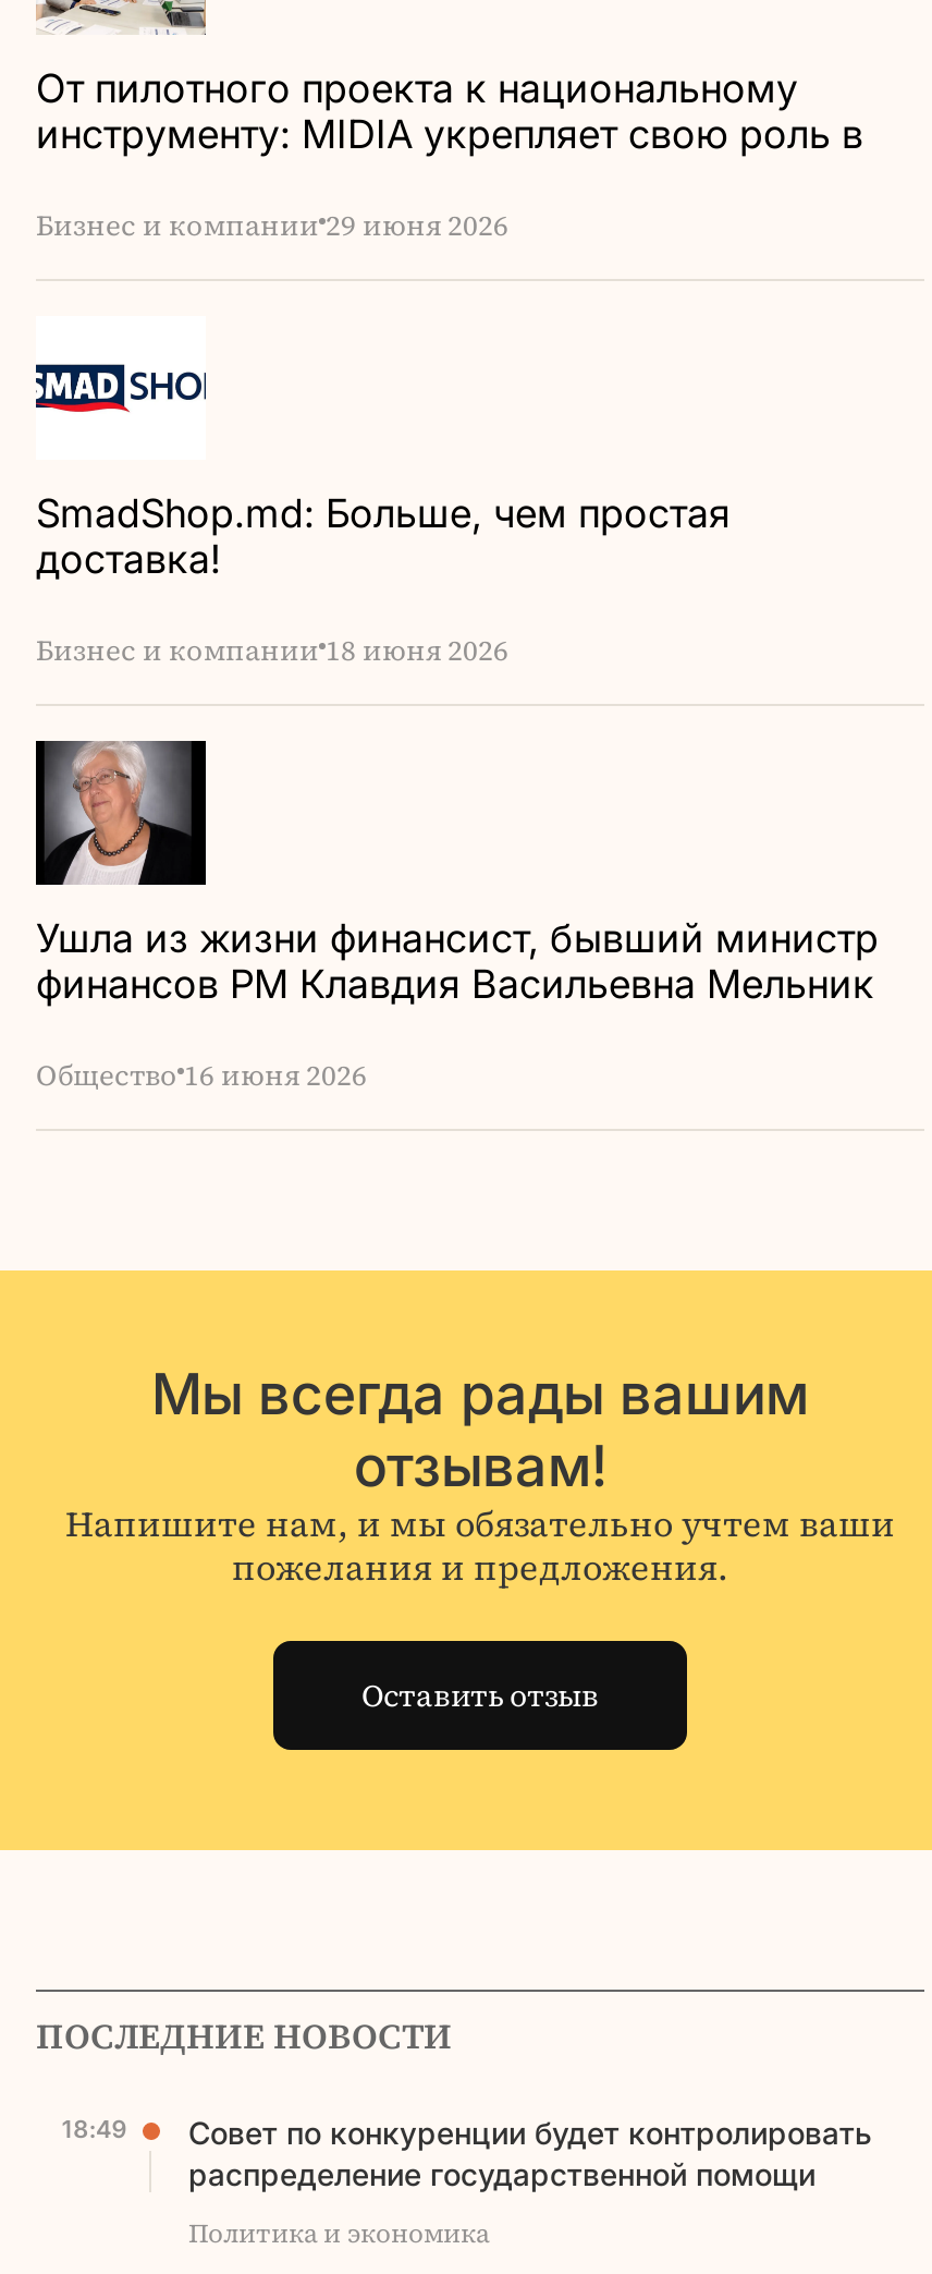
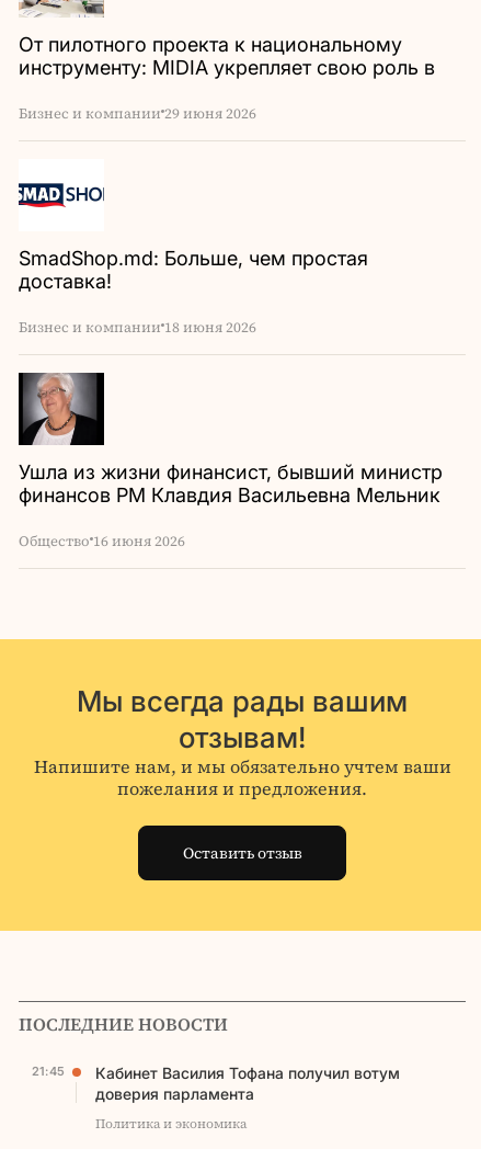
[62,2114,872,2192] 18:49 | Совет по конкуренции будет контролировать | распределение государственной помощи -> [32,1063,400,1103] 21:45 | Кабинет Василия Тофана получил вотум | доверия парламента

